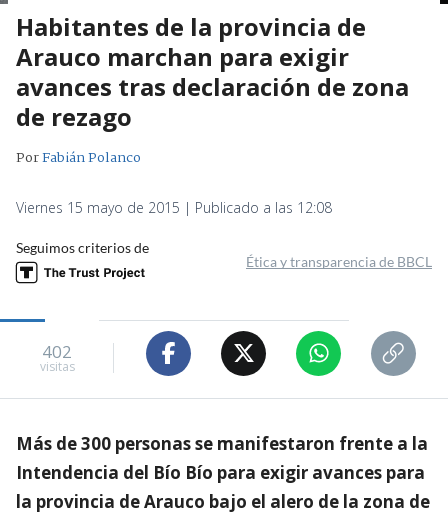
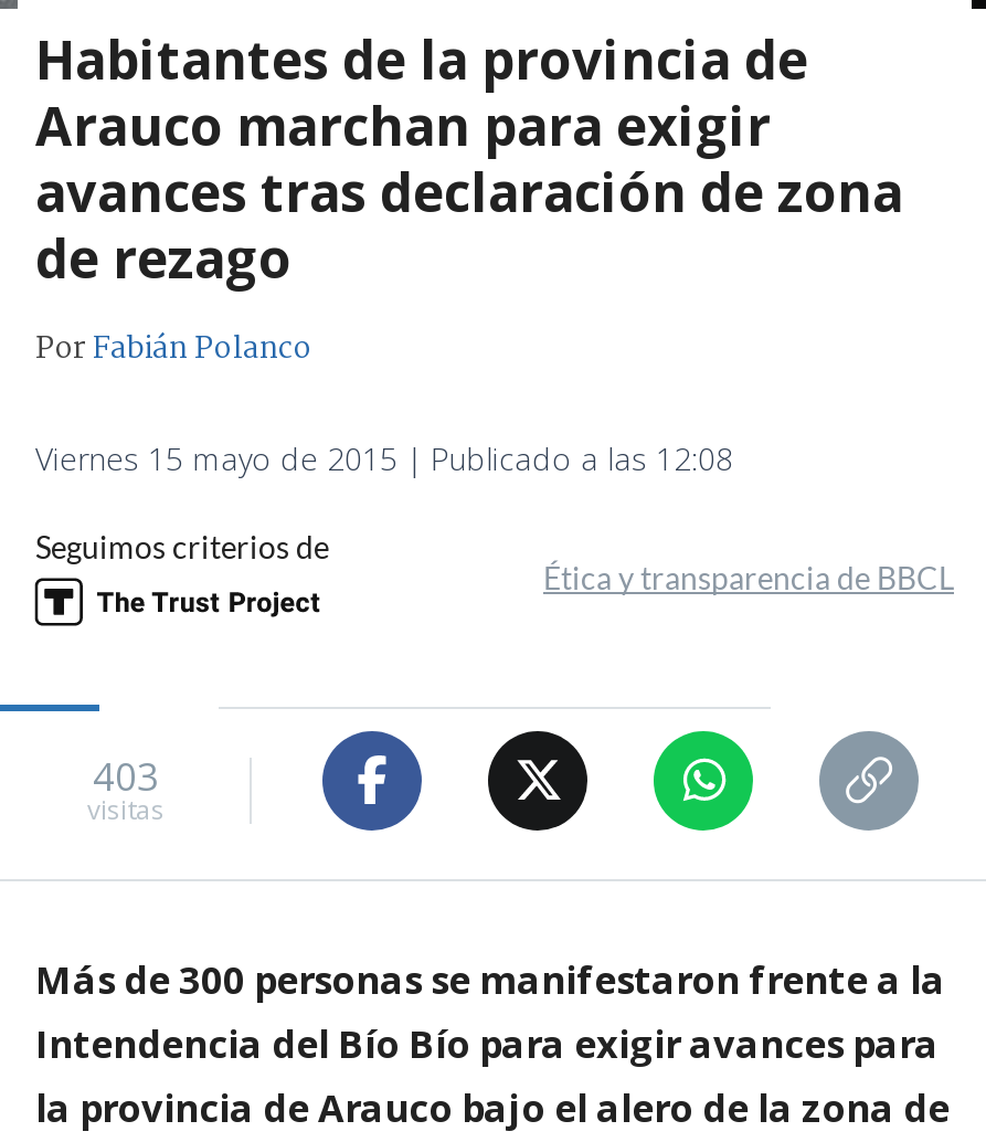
[42,340,72,363] 402 -> [93,752,159,802] 403

